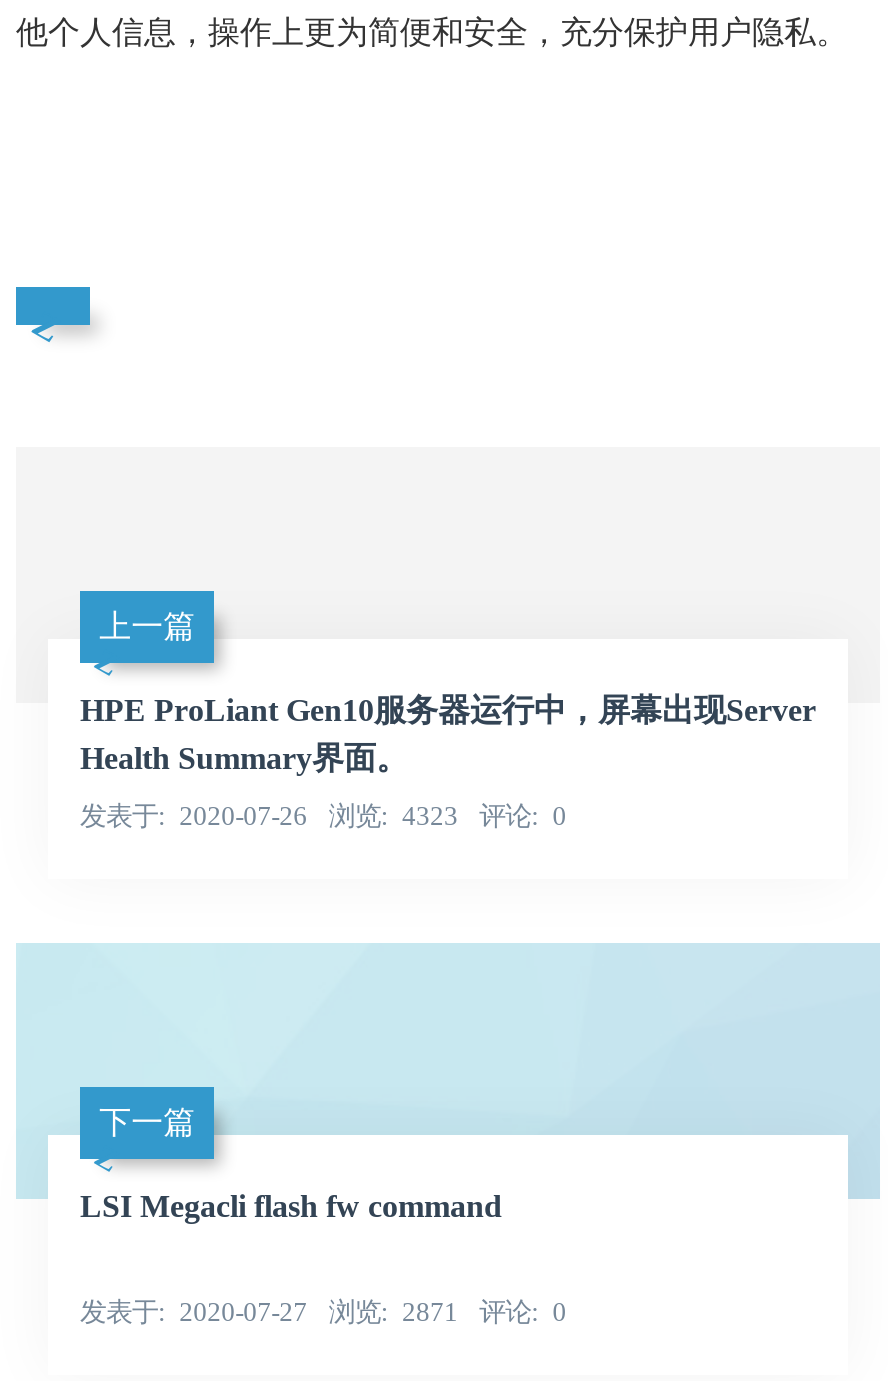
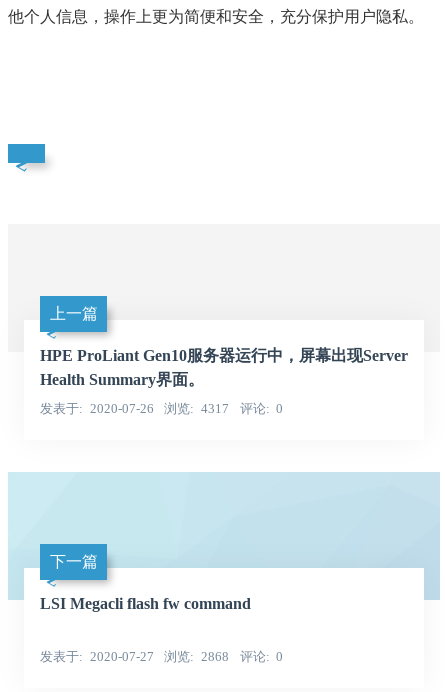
[80,802,567,832] 发表于 2020-07-26 浏览 4323 评论 0 -> [40,401,283,416] 发表于 2020-07-26 浏览 4317 评论 0
[80,1298,567,1328] 发表于 2020-07-27 浏览 2871 评论 0 -> [40,649,283,664] 发表于 2020-07-27 浏览 2868 评论 0

